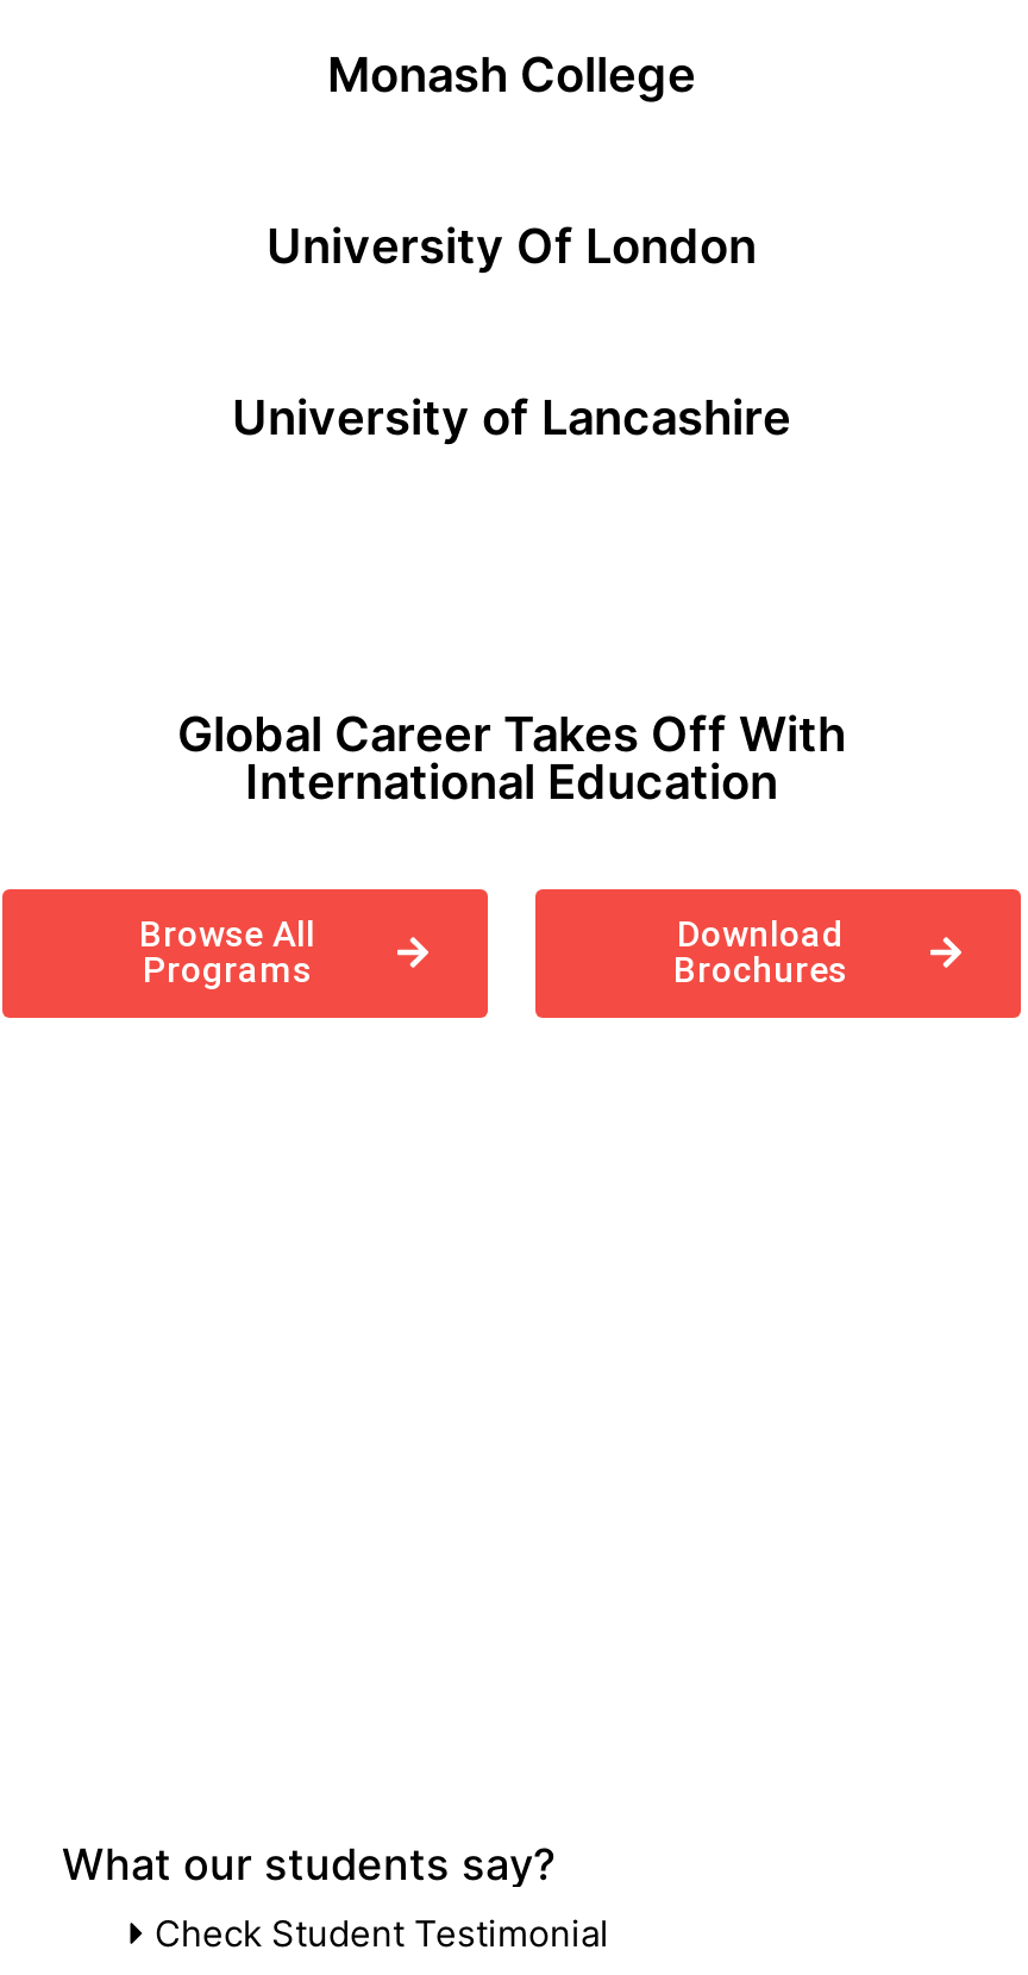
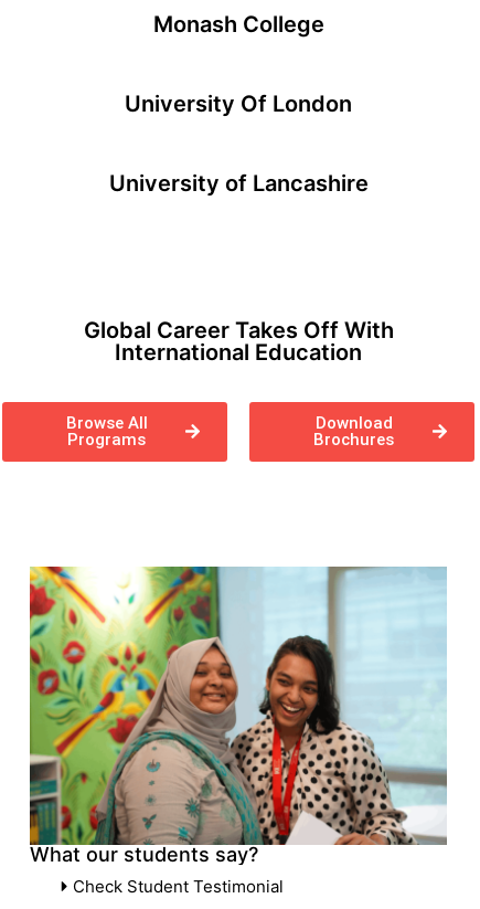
none -> [29,566,448,846] [image]

